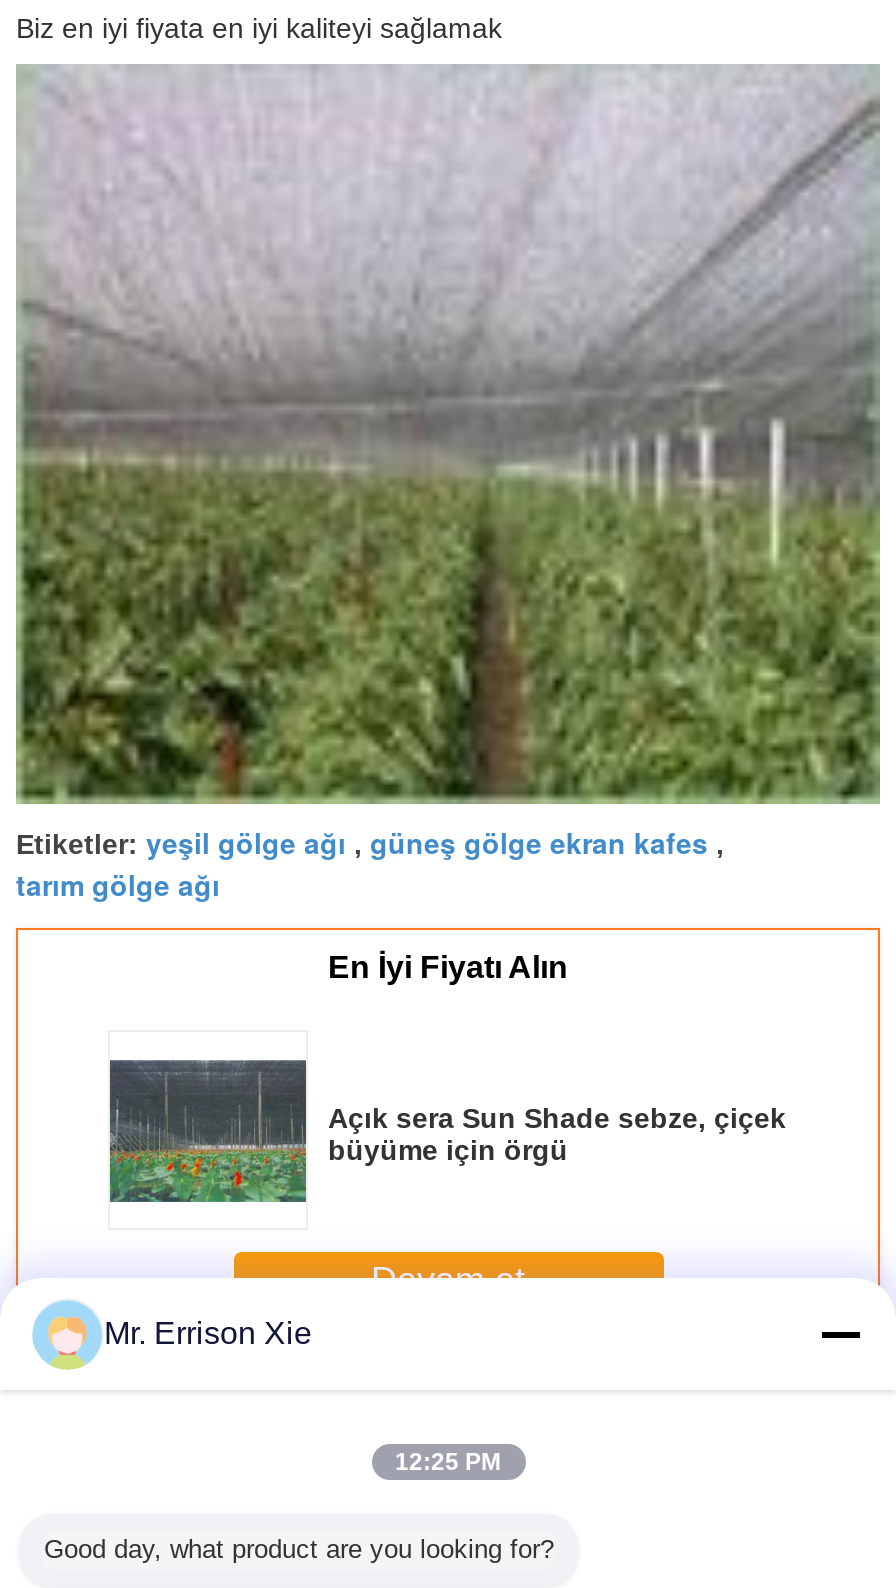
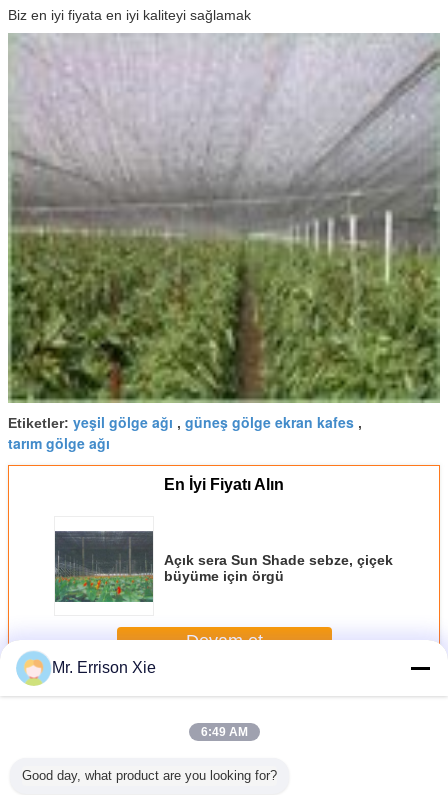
[395,1448,501,1476] 12:25 PM -> [200,725,247,739] 6:49 AM

